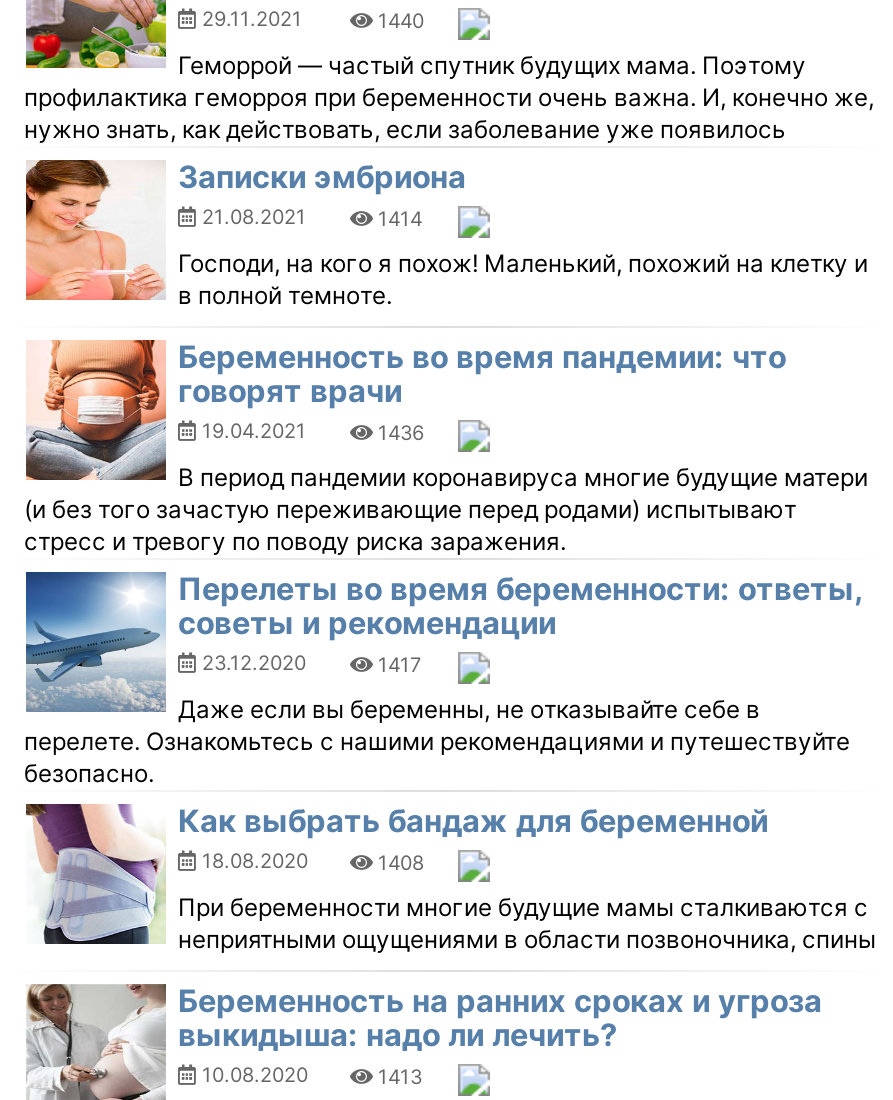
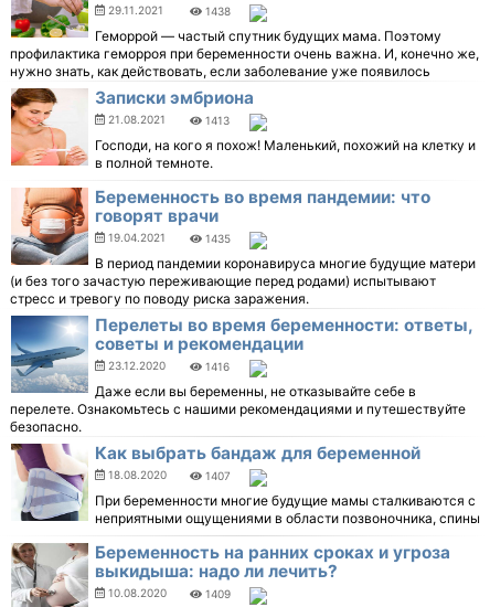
[372,8,424,32] 1440 -> [202,4,231,18] 1438
[372,206,422,230] 1414 -> [202,114,230,127] 1413
[372,420,424,444] 1436 -> [202,232,231,245] 1435
[372,652,422,676] 1417 -> [202,360,230,373] 1416
[372,850,424,874] 1408 -> [202,469,231,482] 1407
[372,1064,422,1088] 1413 -> [202,587,231,600] 1409

